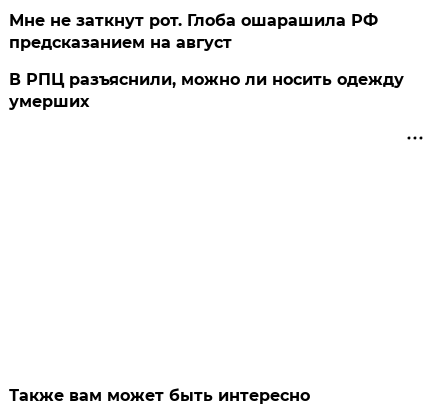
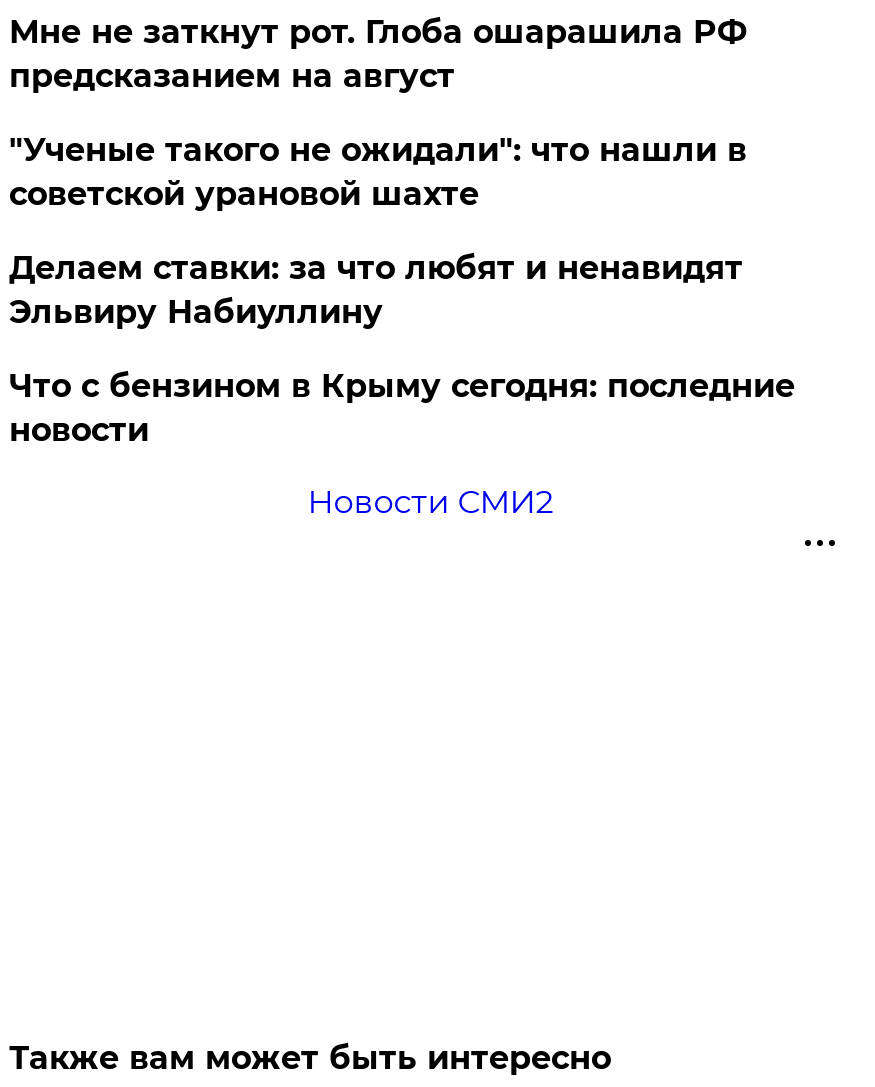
[9,70,404,111] В РПЦ разъяснили, можно ли носить одежду | умерших -> [9,131,795,521] "Ученые такого не ожидали": что нашли в | советской урановой шахте | Делаем ставки: за что любят и ненавидят | Эльвиру Набиуллину | Что с бензином в Крыму сегодня: последние | новости | Новости СМИ2

